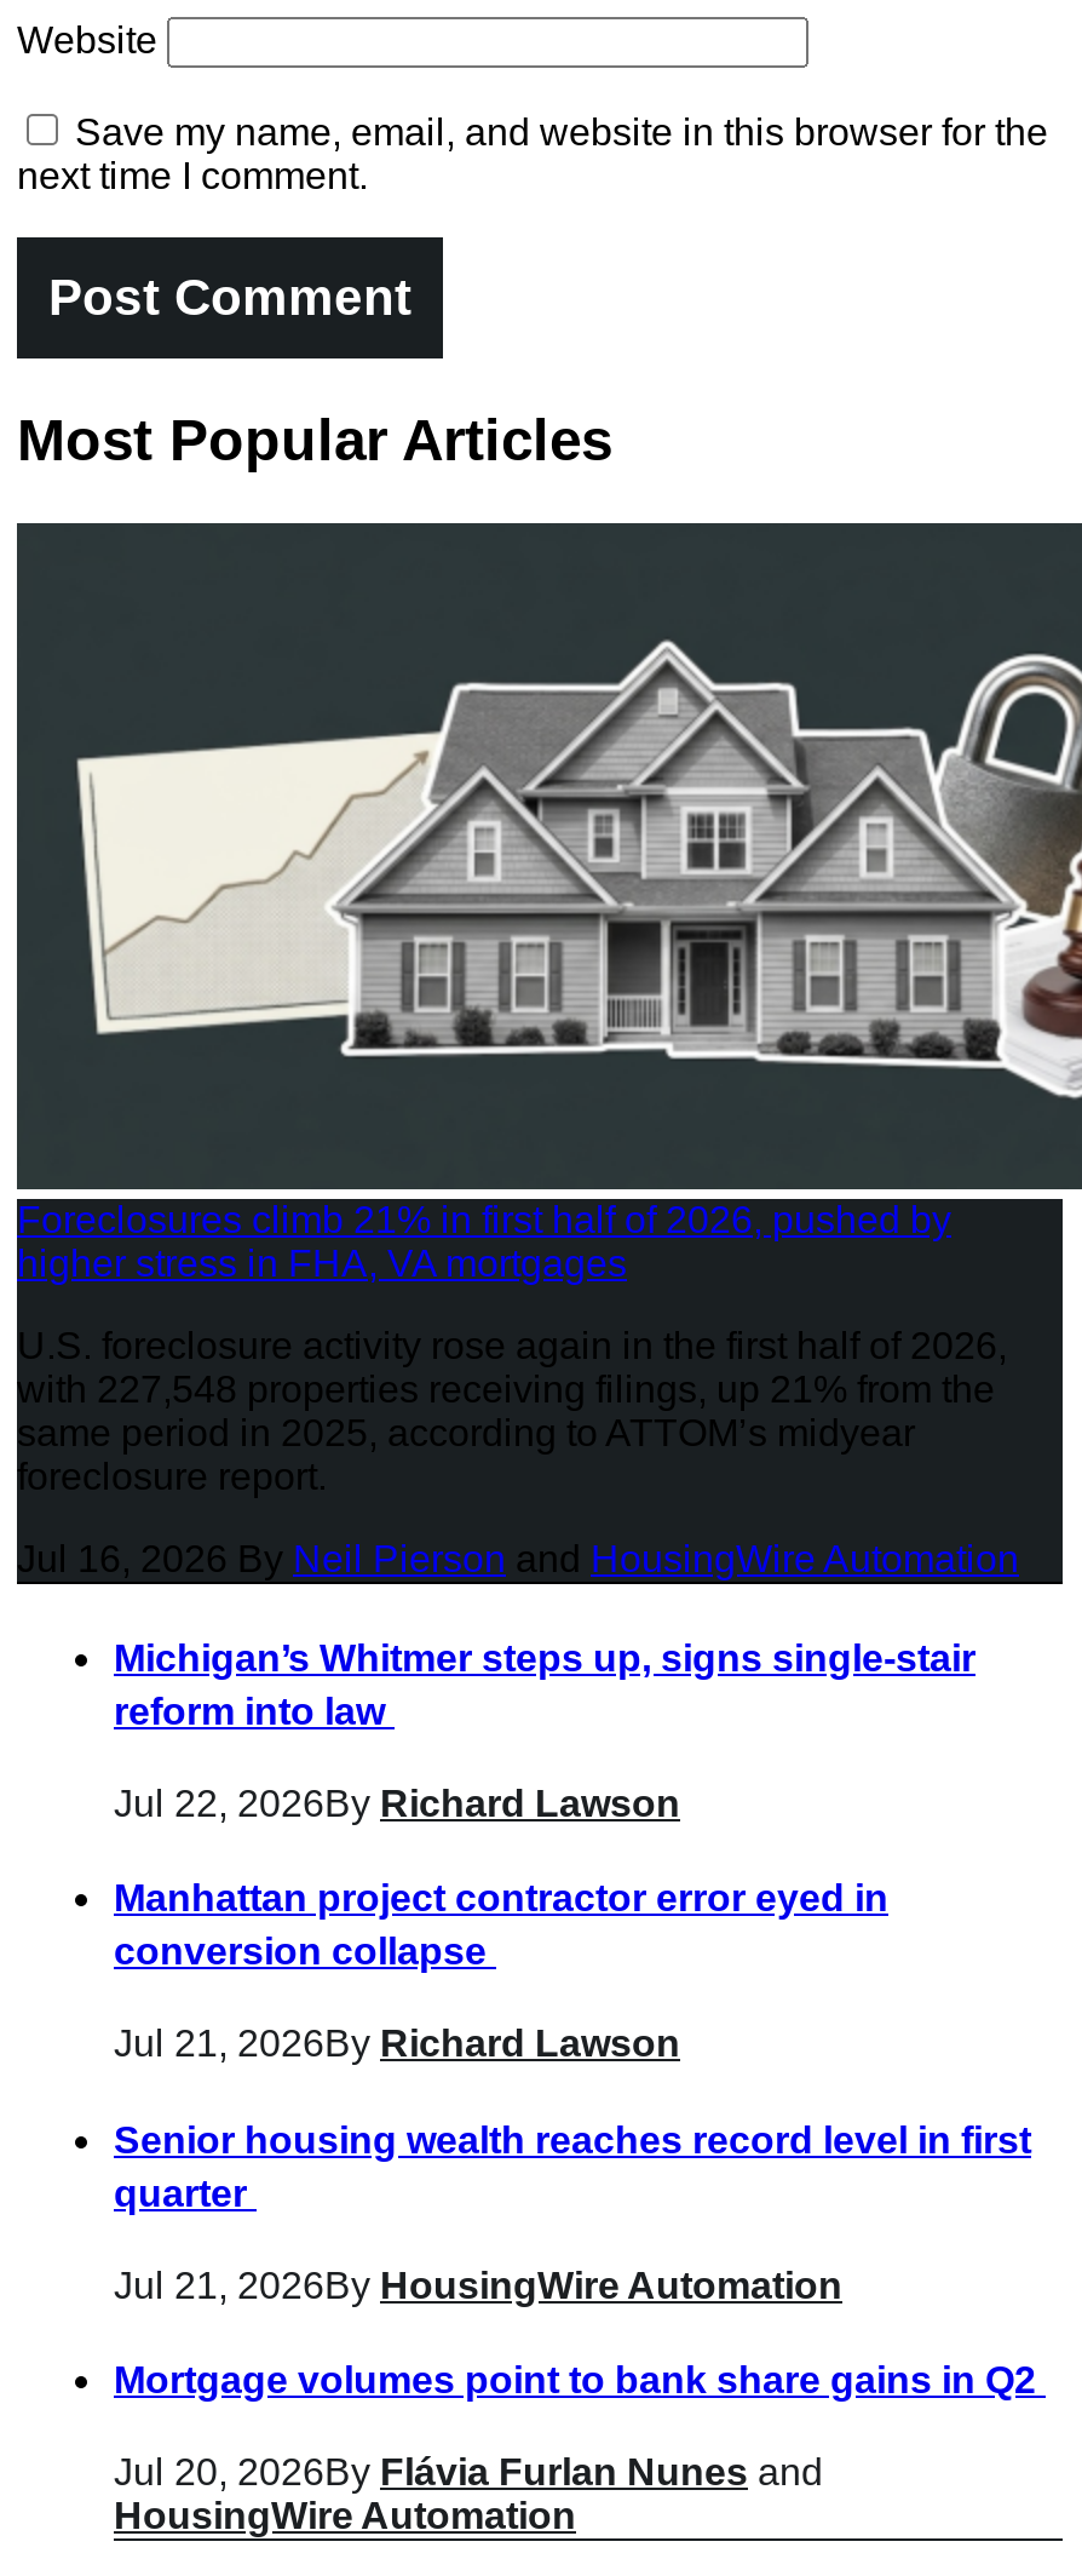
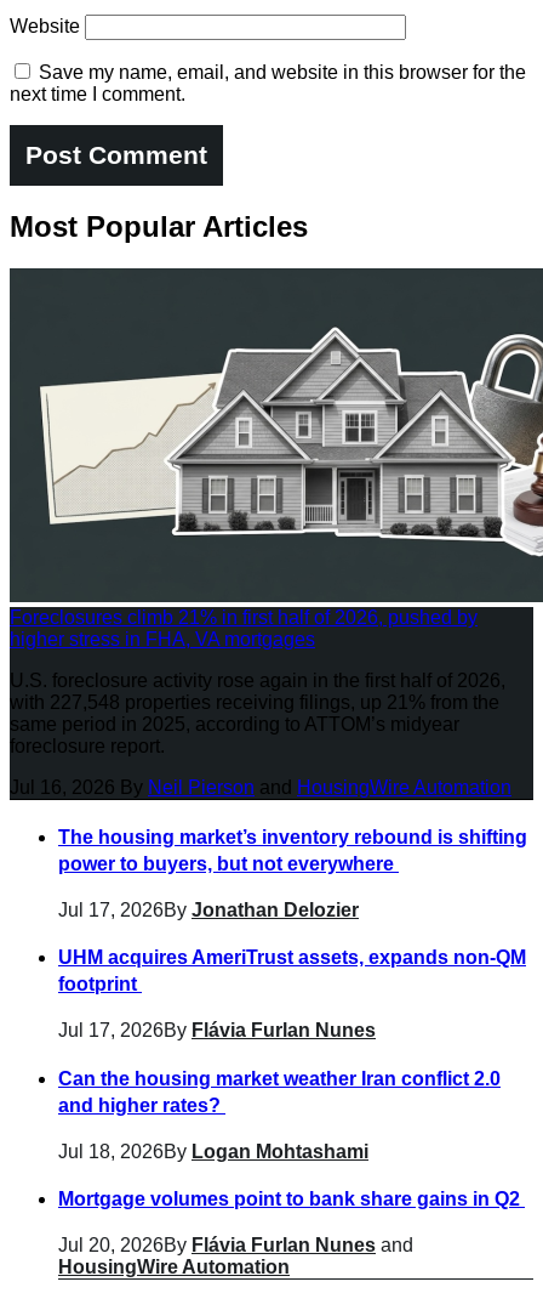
[114,1637,975,1732] Michigan’s Whitmer steps up, signs single-stair | reform into law -> [58,827,527,874] The housing market’s inventory rebound is shifting | power to buyers, but not everywhere
[114,1782,680,1823] Jul 22, 2026By Richard Lawson -> [58,899,359,920] Jul 17, 2026By Jonathan Delozier
[114,1878,888,1973] Manhattan project contractor error eyed in | conversion collapse -> [58,947,526,995] UHM acquires AmeriTrust assets, expands non-QM | footprint
[114,2023,680,2064] Jul 21, 2026By Richard Lawson -> [58,1020,376,1041] Jul 17, 2026By Flávia Furlan Nunes
[114,2119,1031,2213] Senior housing wealth reaches record level in first | quarter -> [58,1068,501,1116] Can the housing market weather Iran conflict 2.0 | and higher rates?
[114,2264,842,2305] Jul 21, 2026By HousingWire Automation -> [58,1141,368,1161] Jul 18, 2026By Logan Mohtashami

